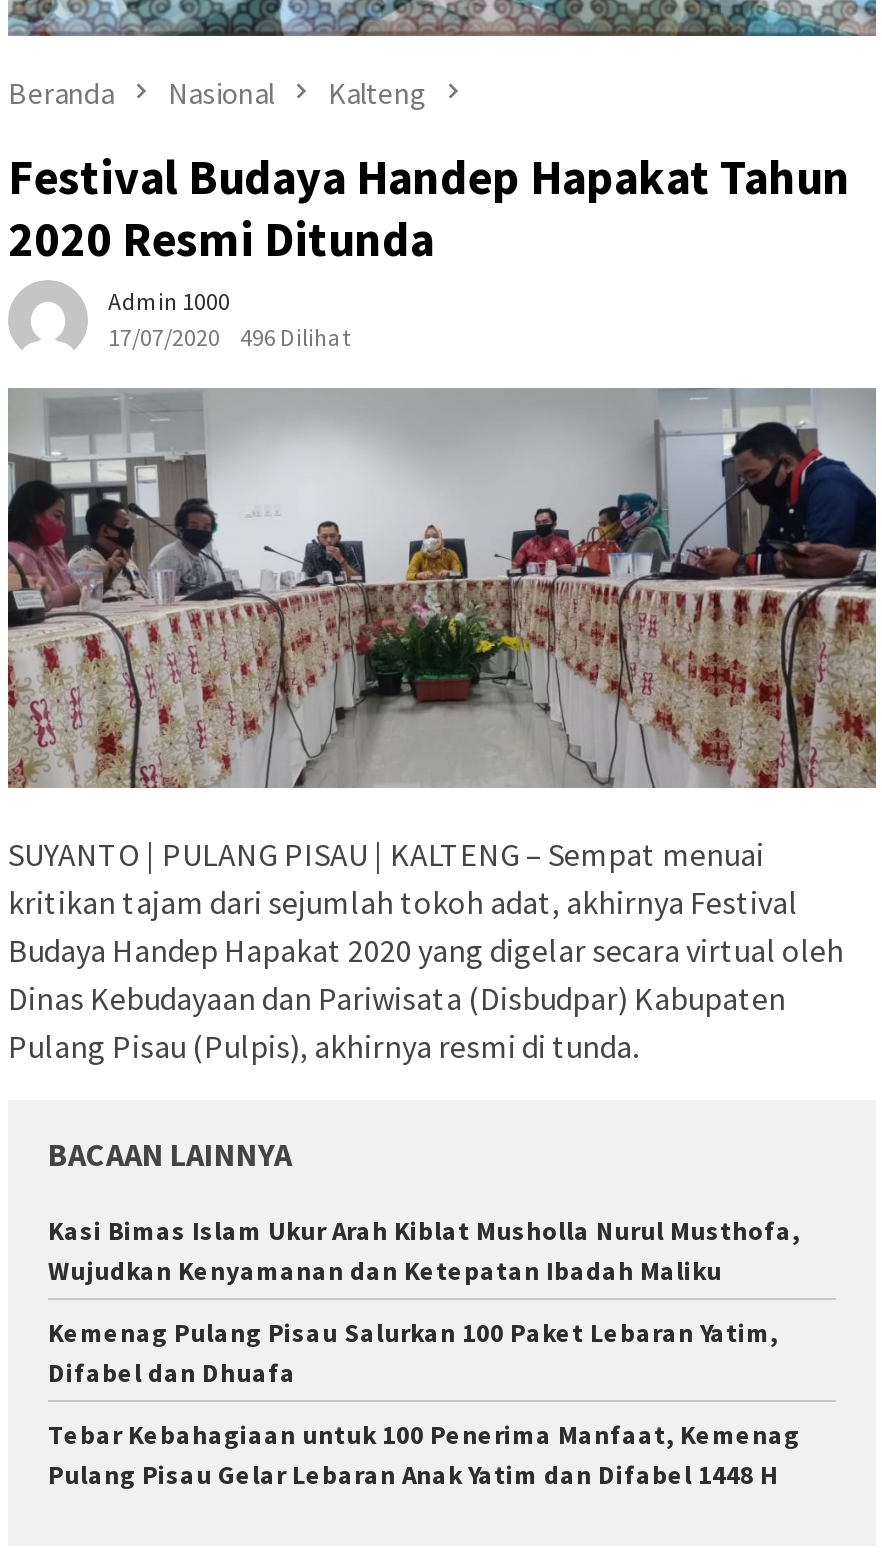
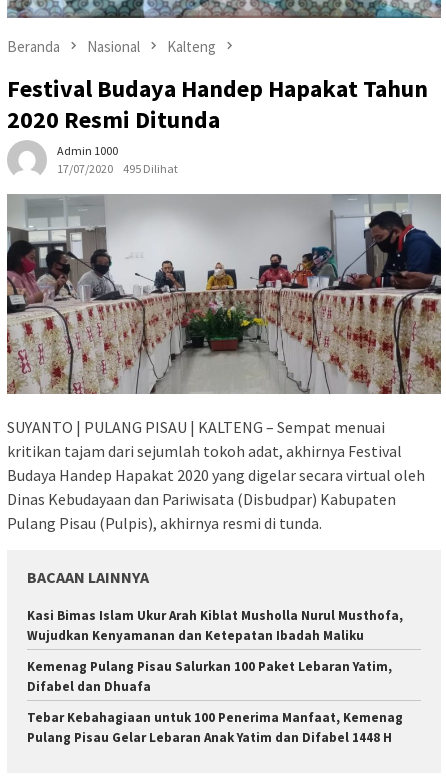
[108,322,350,352] 17/07/2020 496 Dilihat -> [57,161,178,176] 17/07/2020 495 Dilihat

